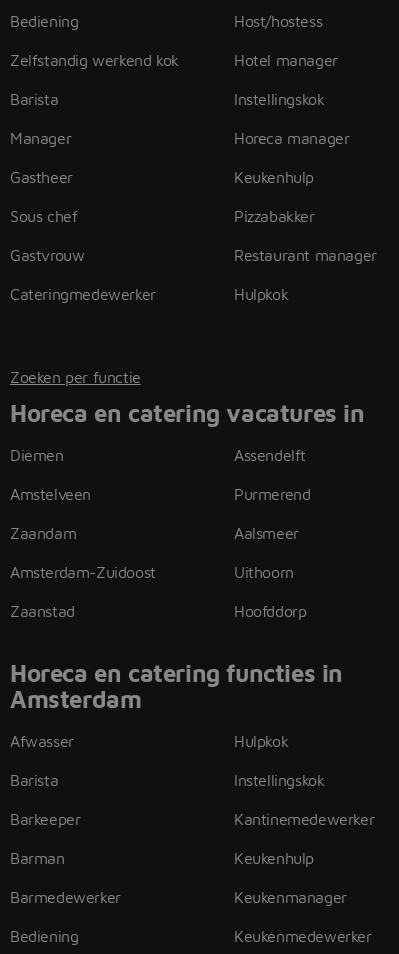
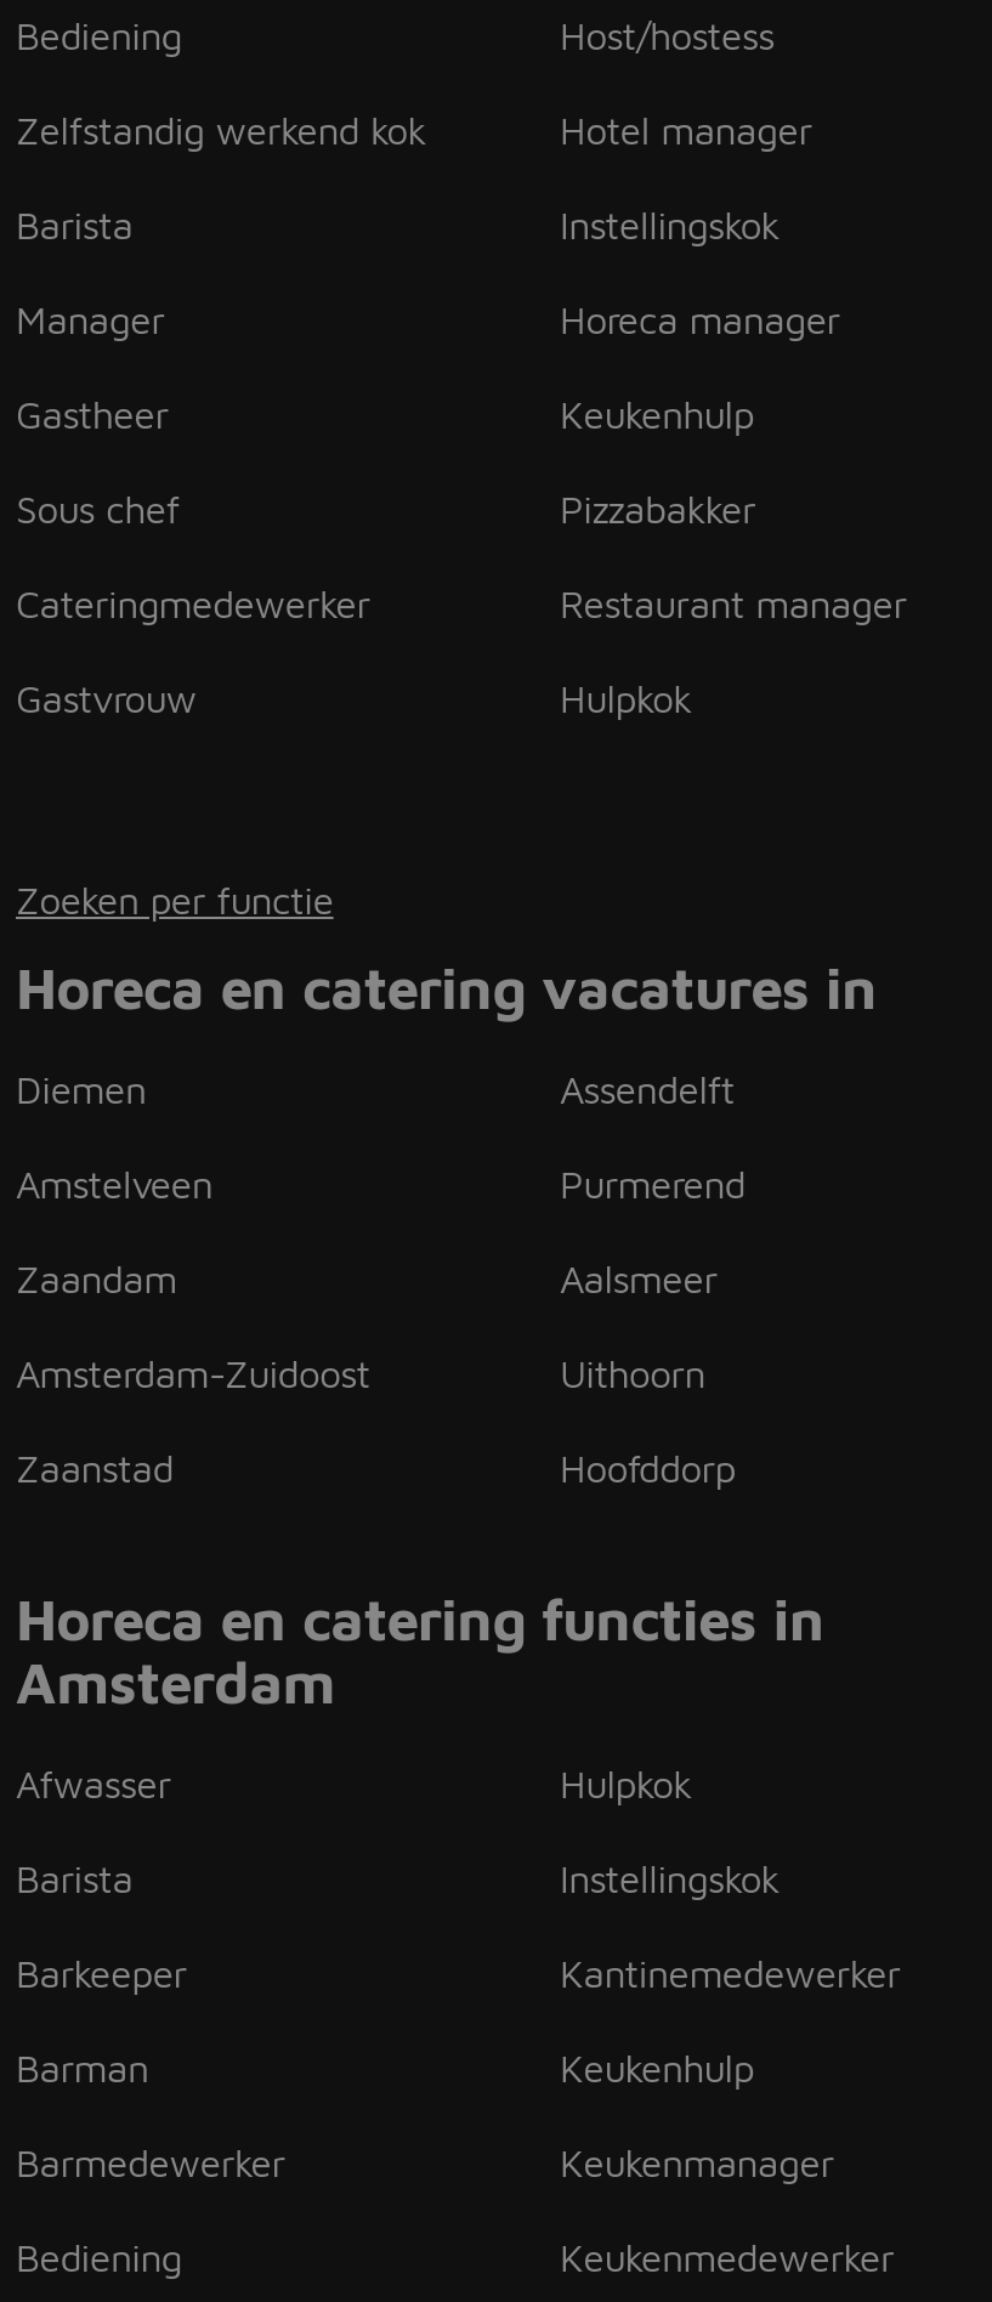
moved [10,246,84,264] -> [16,676,196,720]: Gastvrouw
moved [10,285,156,303] -> [16,582,370,625]: Cateringmedewerker

